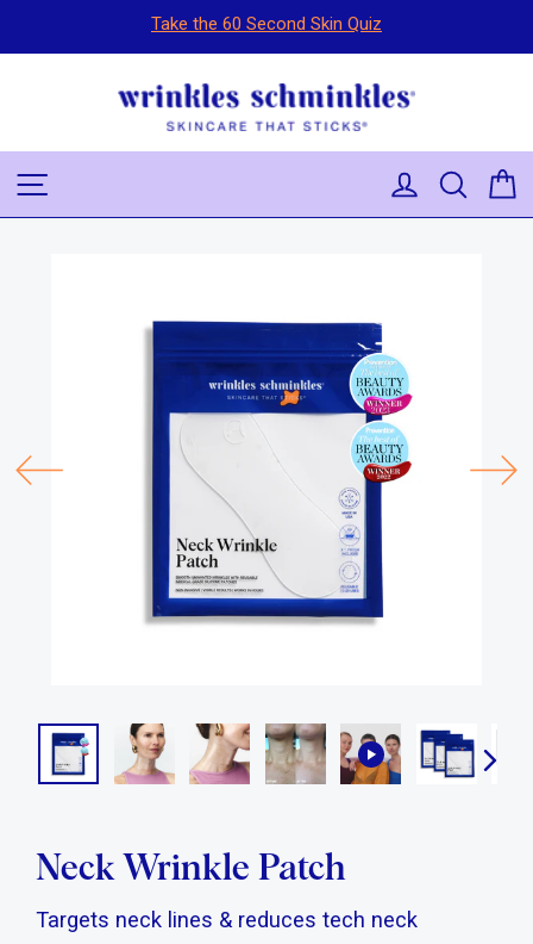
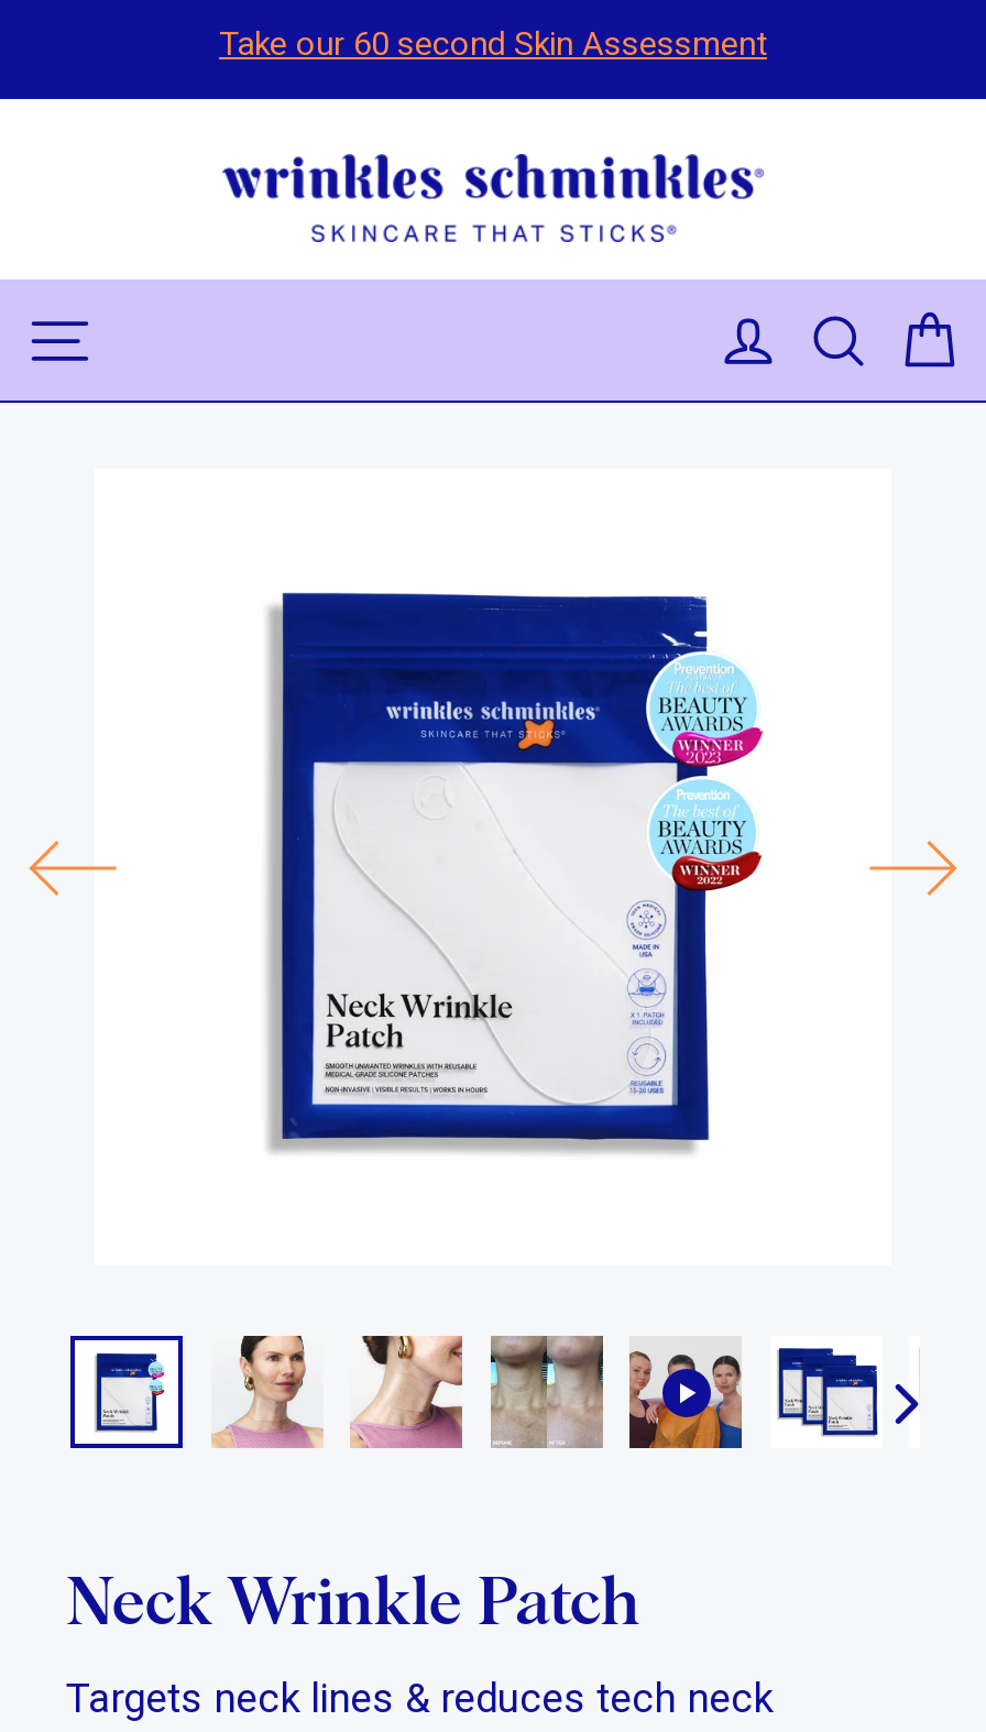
[151,13,382,35] Take the 60 Second Skin Quiz -> [219,24,767,64] Take our 60 second Skin Assessment

